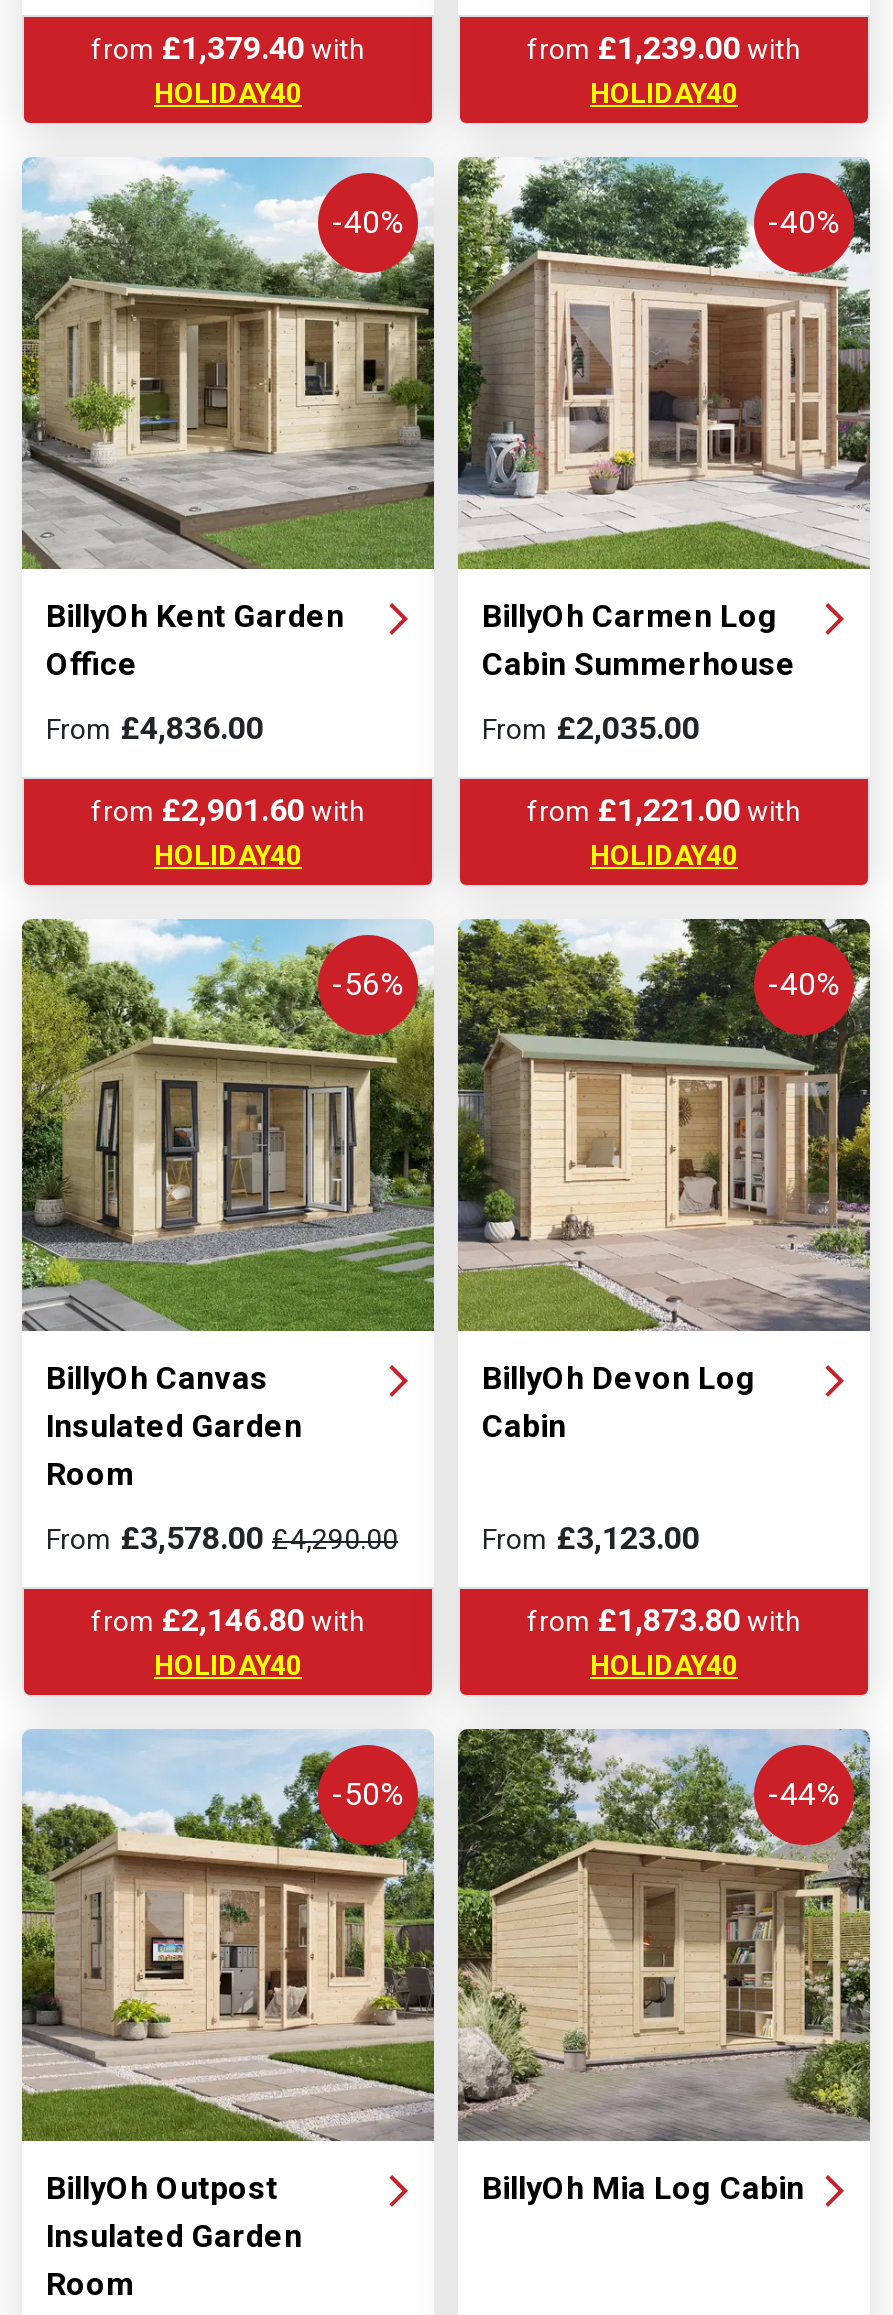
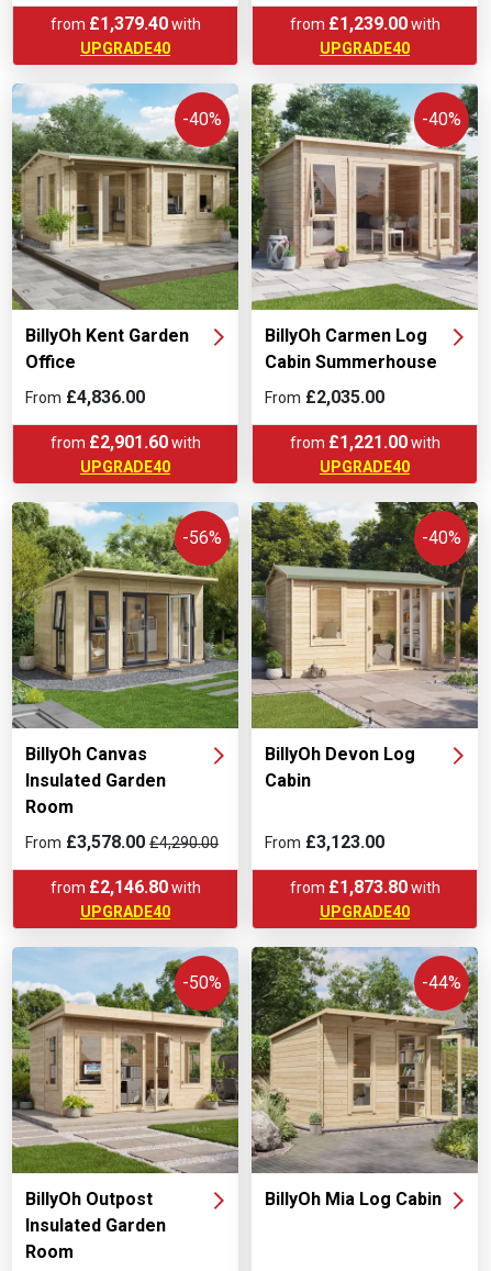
[154,77,302,109] HOLIDAY40 -> [80,40,170,57] UPGRADE40
[590,77,738,109] HOLIDAY40 -> [320,40,410,57] UPGRADE40
[154,839,302,871] HOLIDAY40 -> [80,458,170,476] UPGRADE40
[590,839,738,871] HOLIDAY40 -> [320,458,410,476] UPGRADE40
[154,1649,302,1681] HOLIDAY40 -> [80,903,170,921] UPGRADE40
[590,1649,738,1681] HOLIDAY40 -> [320,903,410,921] UPGRADE40

